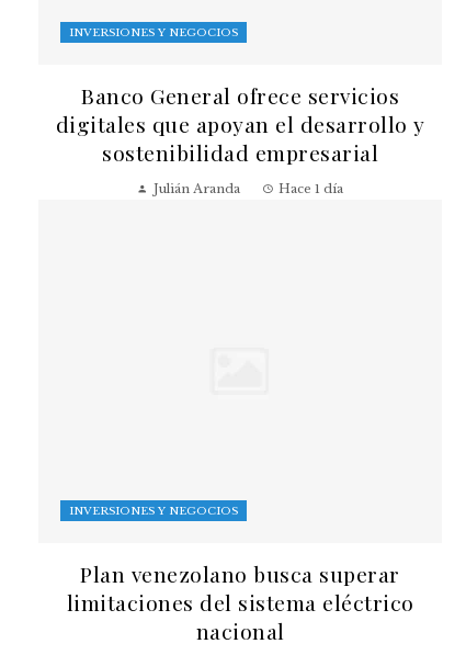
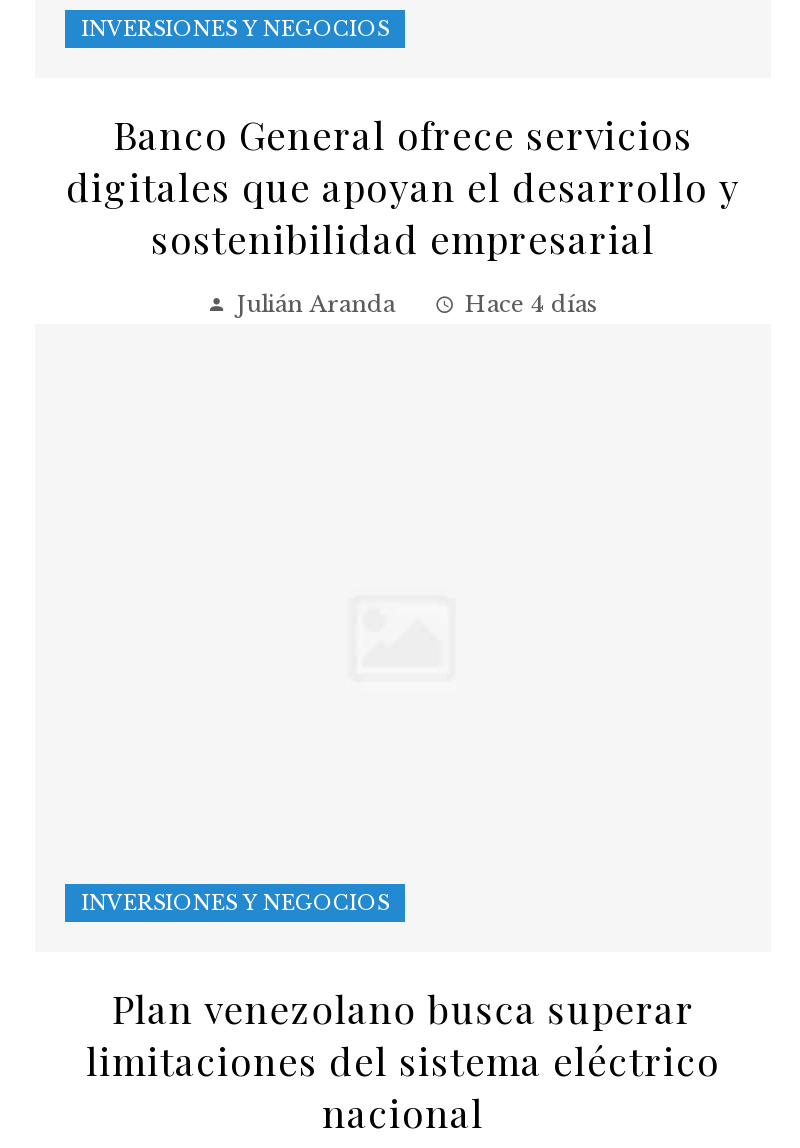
[279,181,343,196] Hace 1 día -> [465,291,599,319] Hace 4 días

